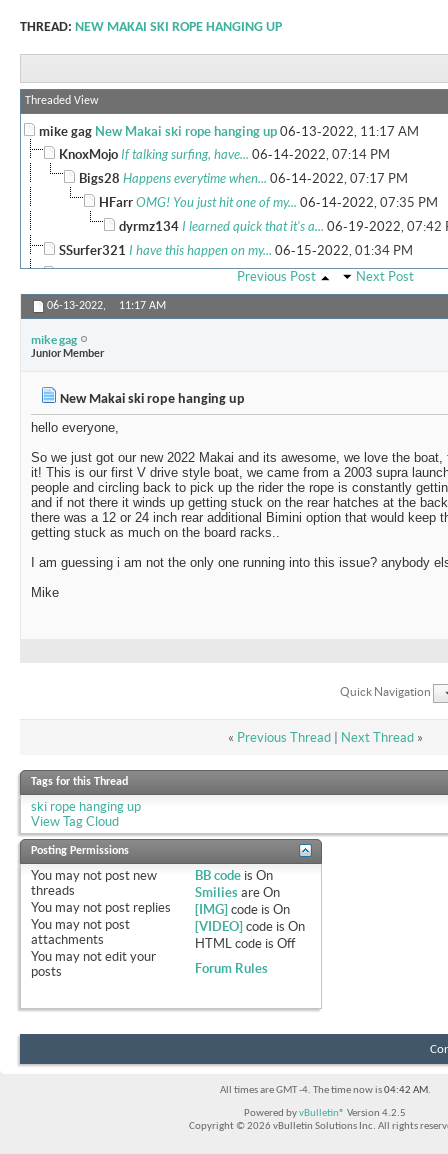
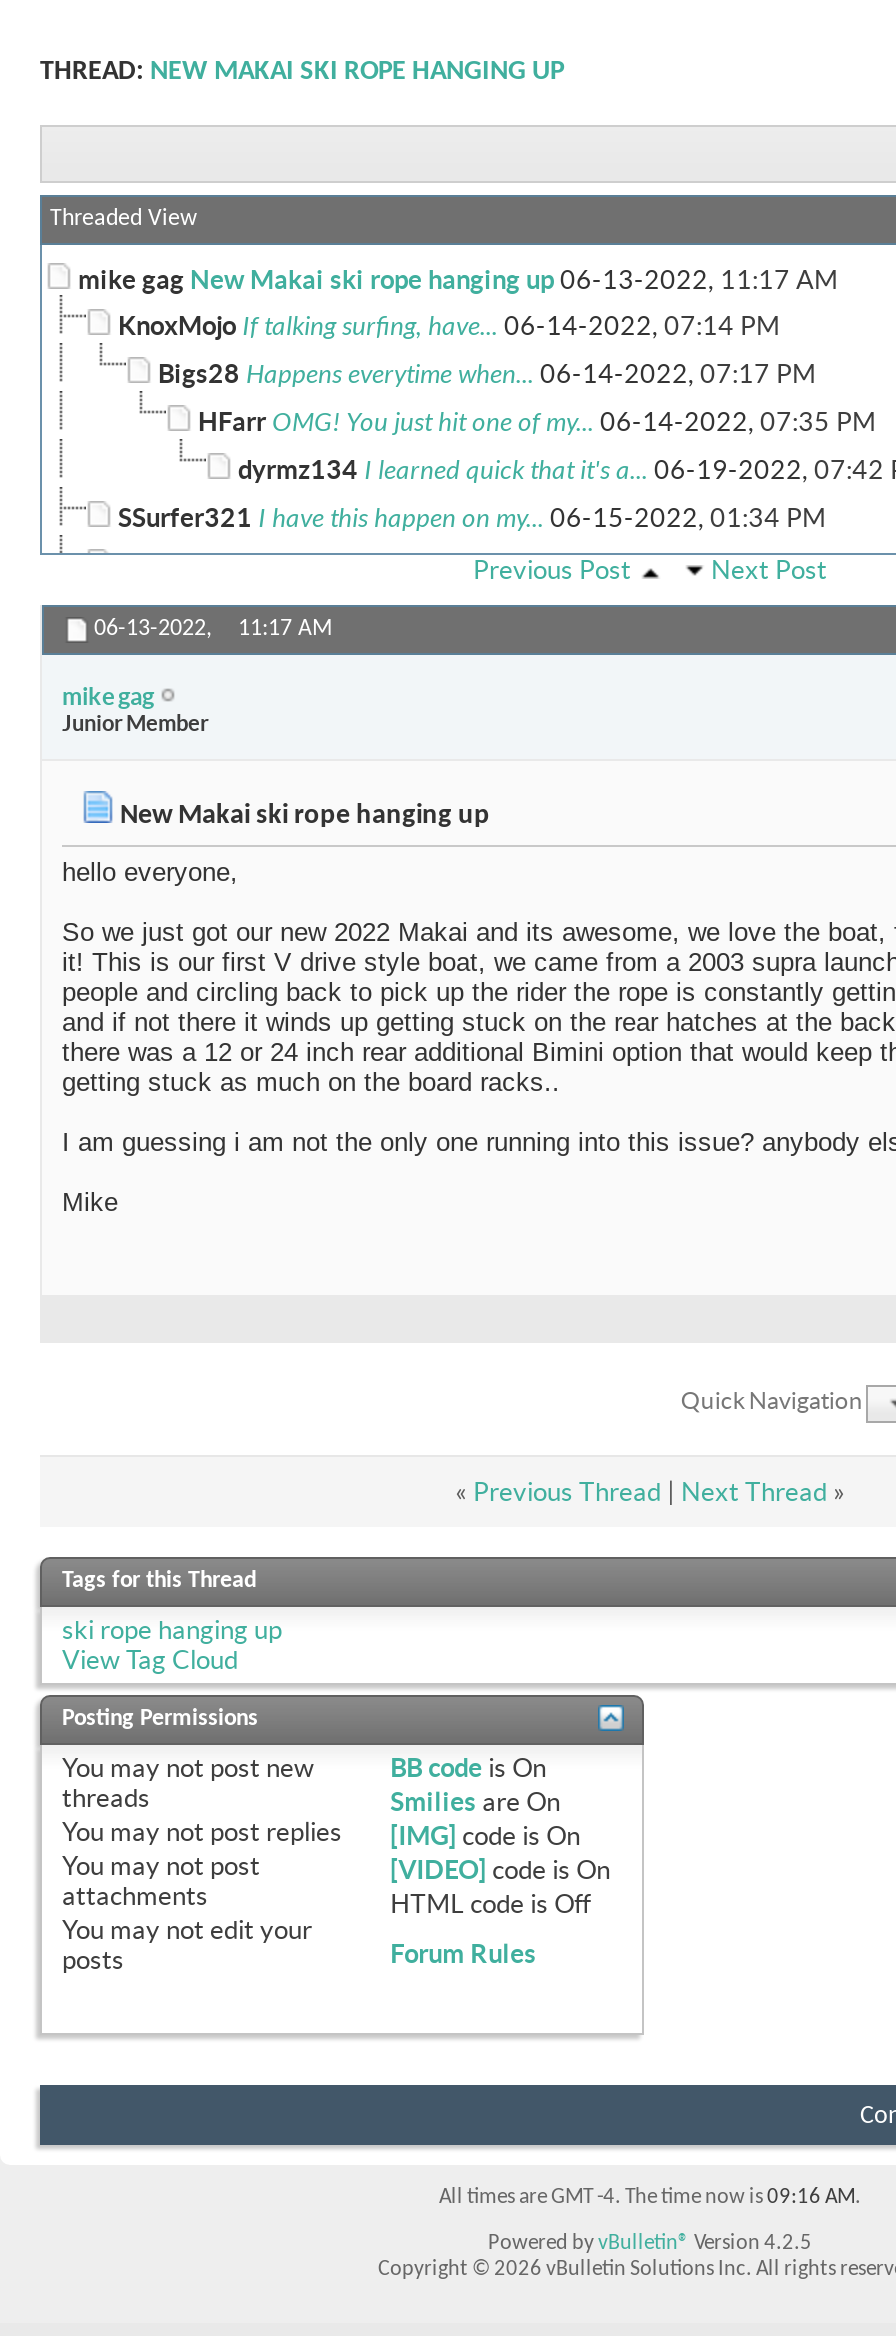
[219,1085,430,1096] All times are GMT -4. The time now is 04:42 AM. -> [439,2188,861,2210] All times are GMT -4. The time now is 09:16 AM.

